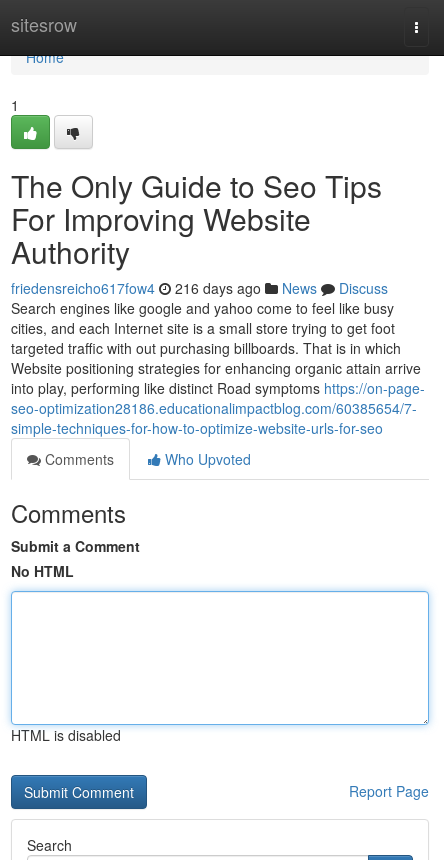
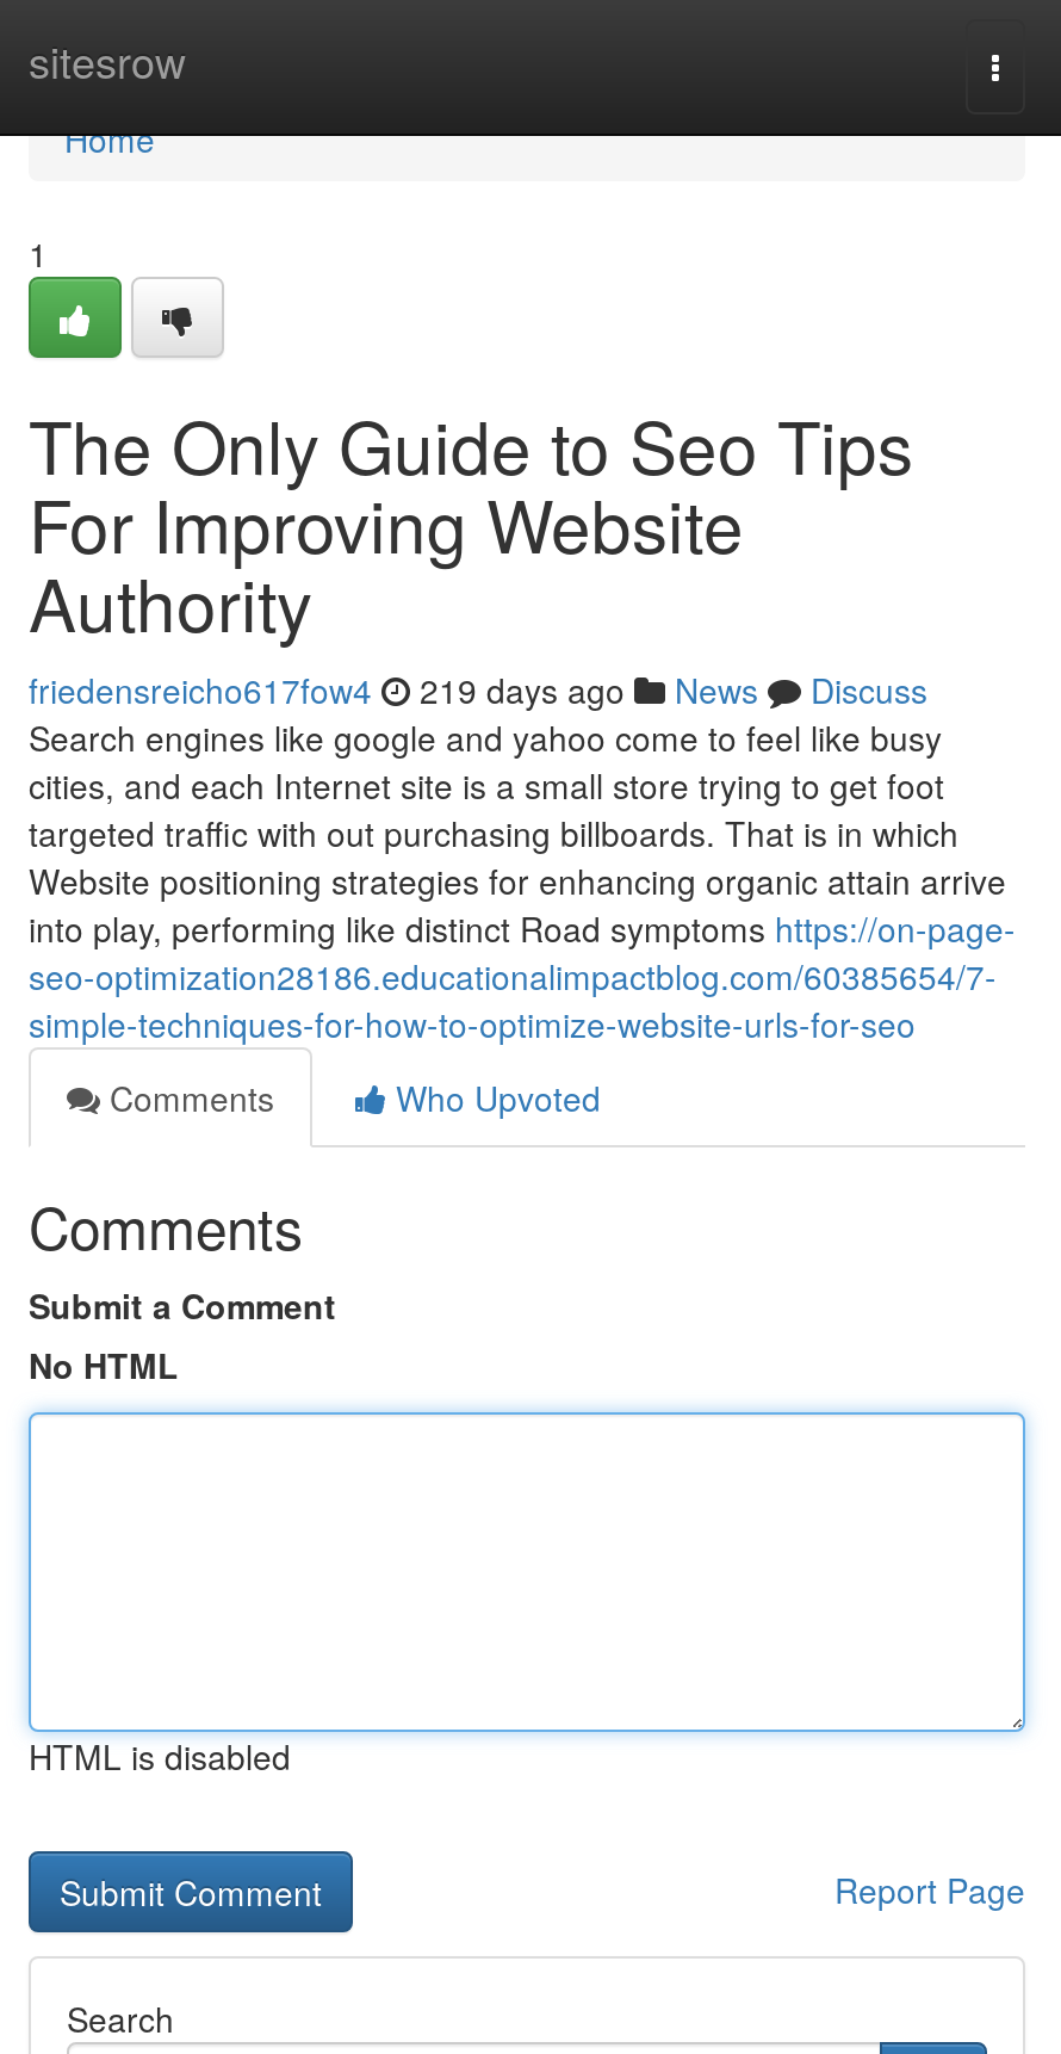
[11,278,388,298] friedensreicho617fow4 216 days ago News Discuss -> [29,666,927,713] friedensreicho617fow4 219 days ago News Discuss

